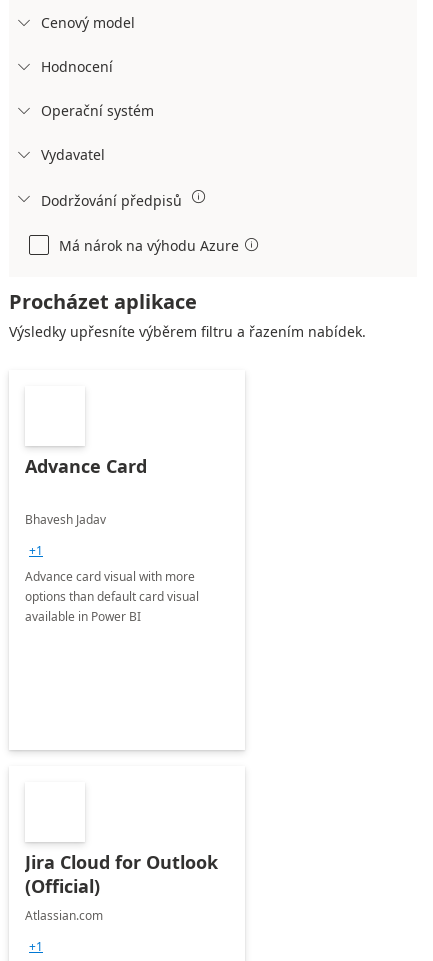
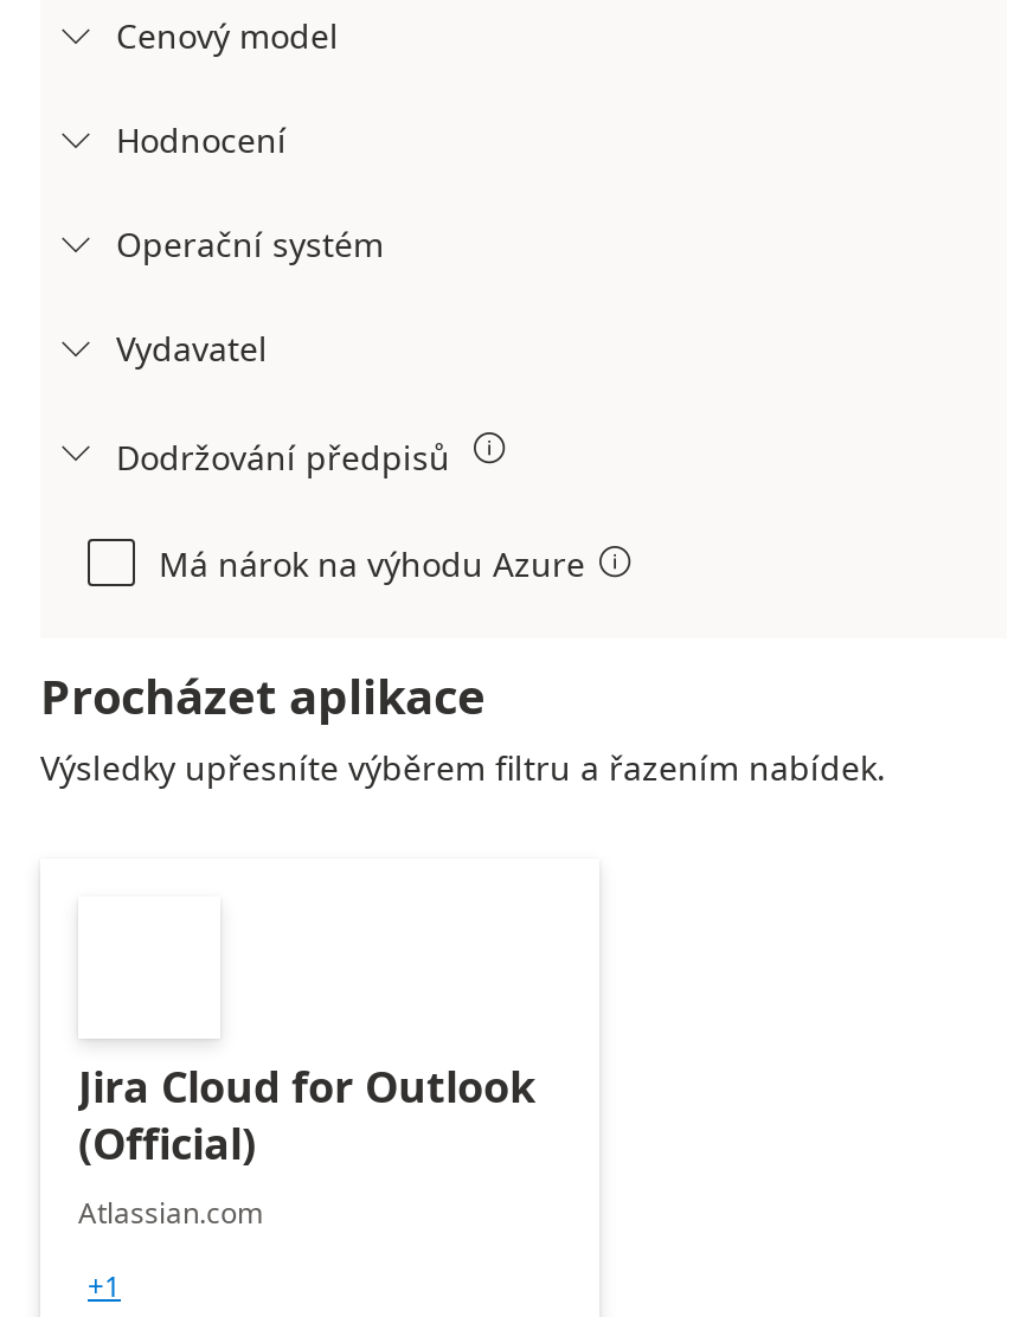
[25,454,199,625] Advance Card | Bhavesh Jadav | +1 | Advance card visual with more | options than default card visual | available in Power BI -> none

